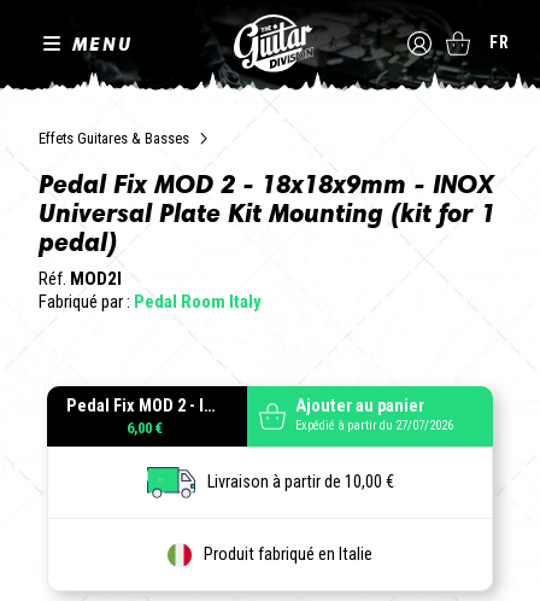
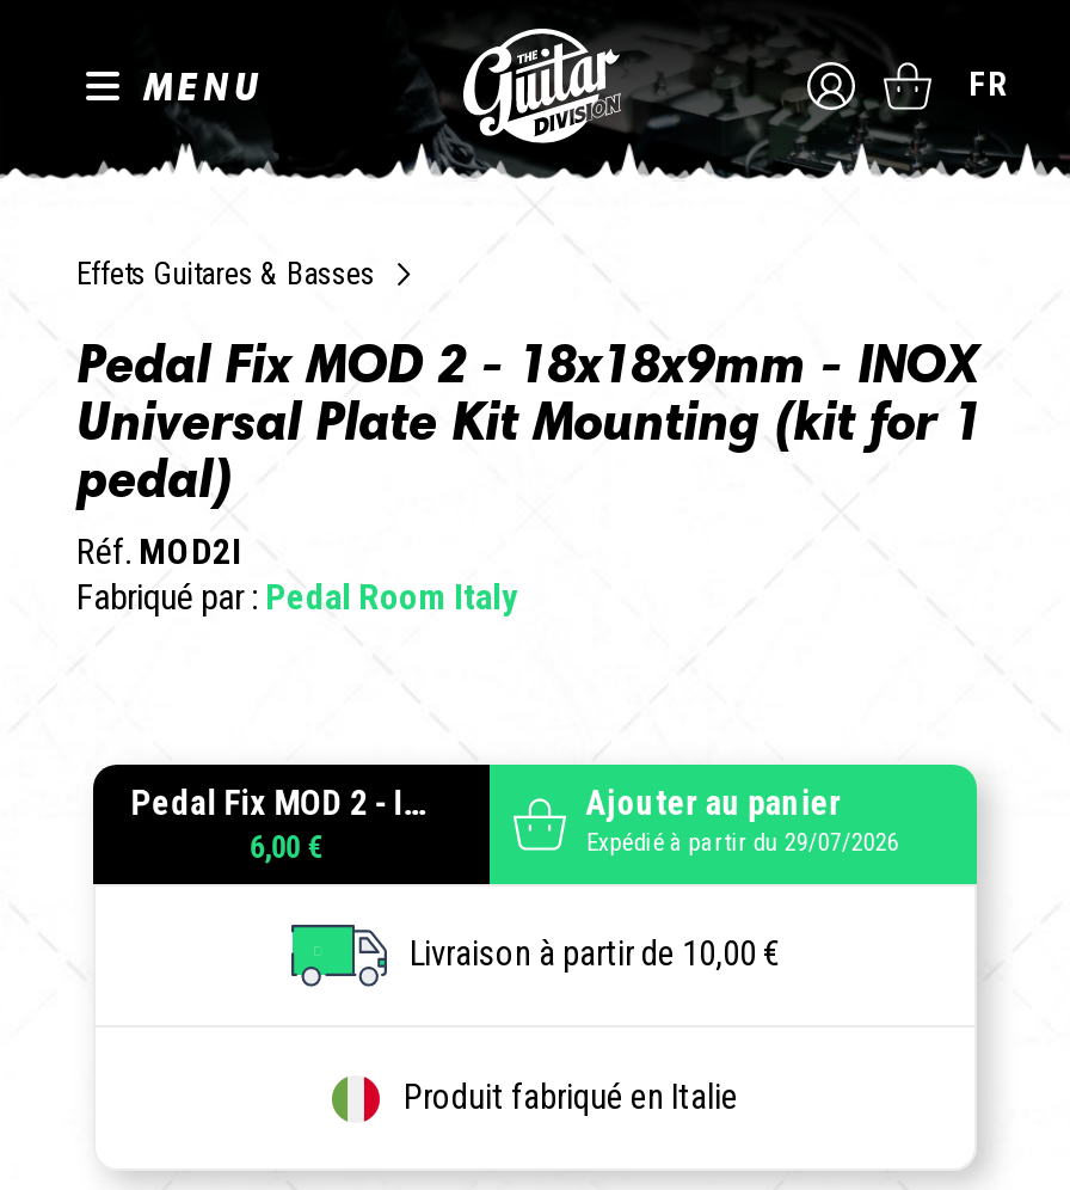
[296,418,454,433] Expédié à partir du 27/07/2026 -> [586,827,899,858] Expédié à partir du 29/07/2026

